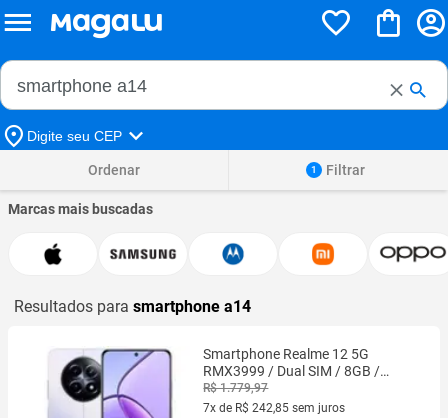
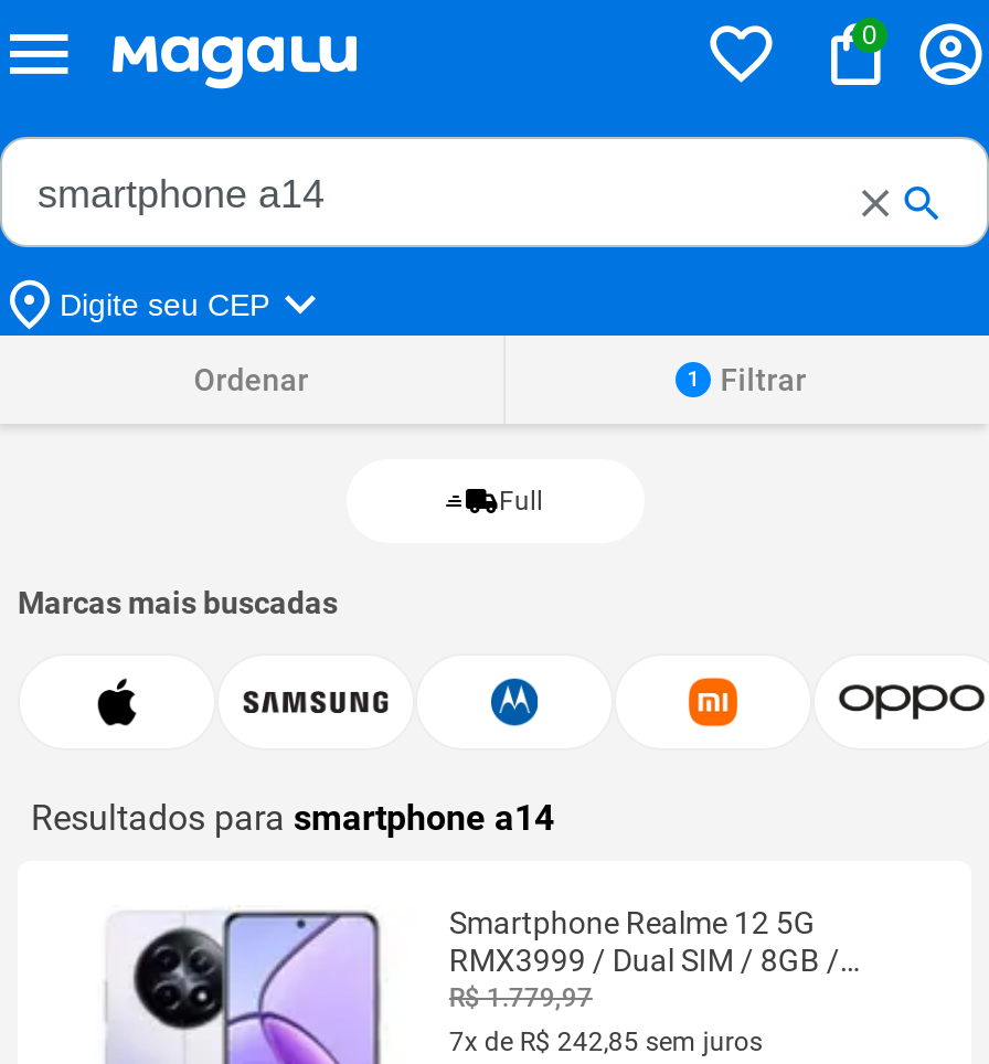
none -> [862,20,878,51] 0
none -> [499,486,543,517] Full

